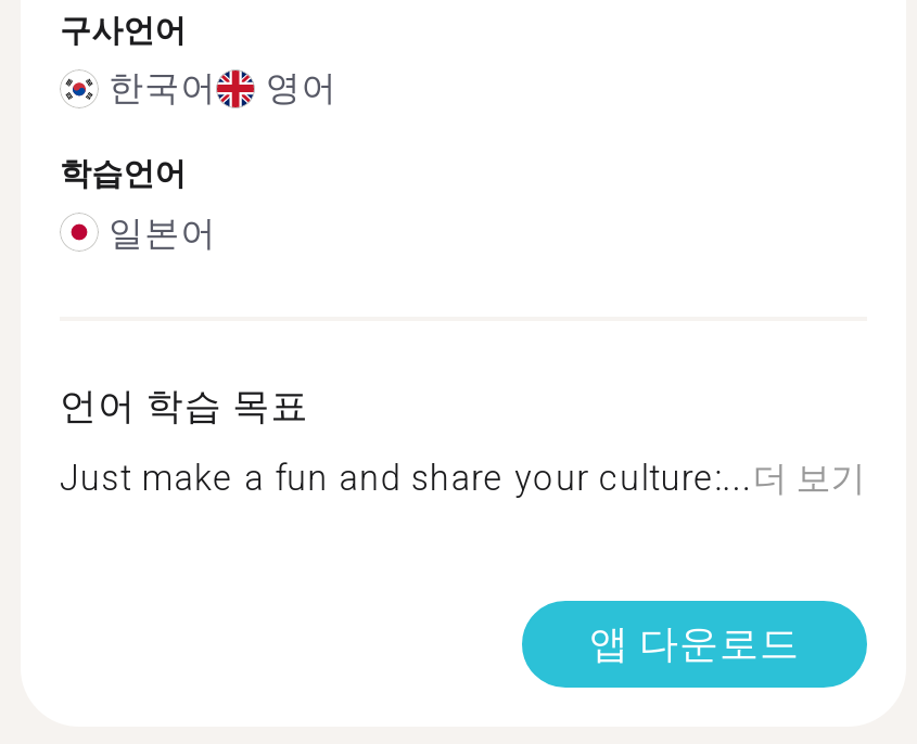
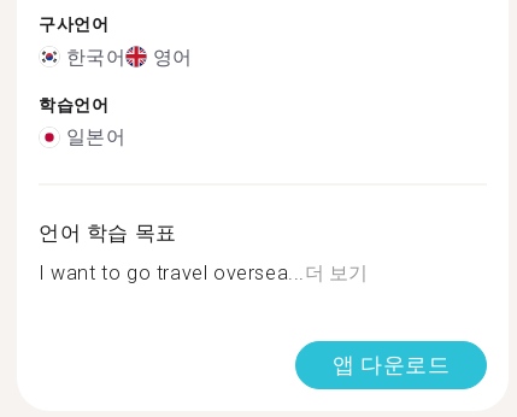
[60,457,865,498] Just make a fun and share your culture:... 더 보기 -> [39,262,368,284] I want to go travel oversea... 더 보기

